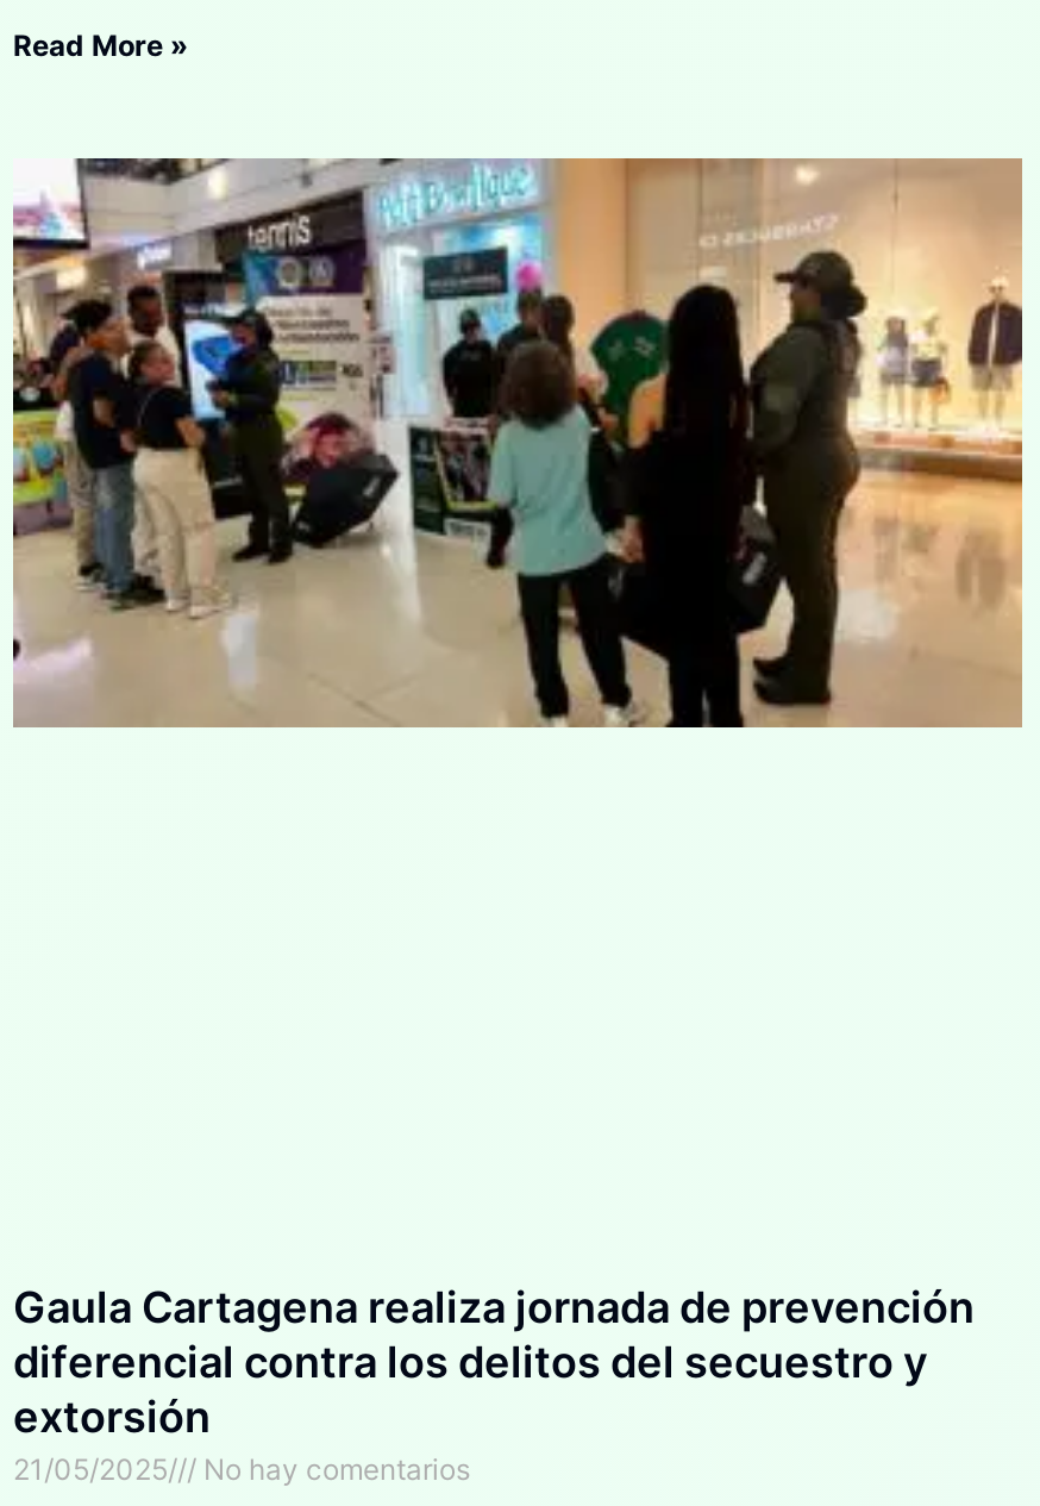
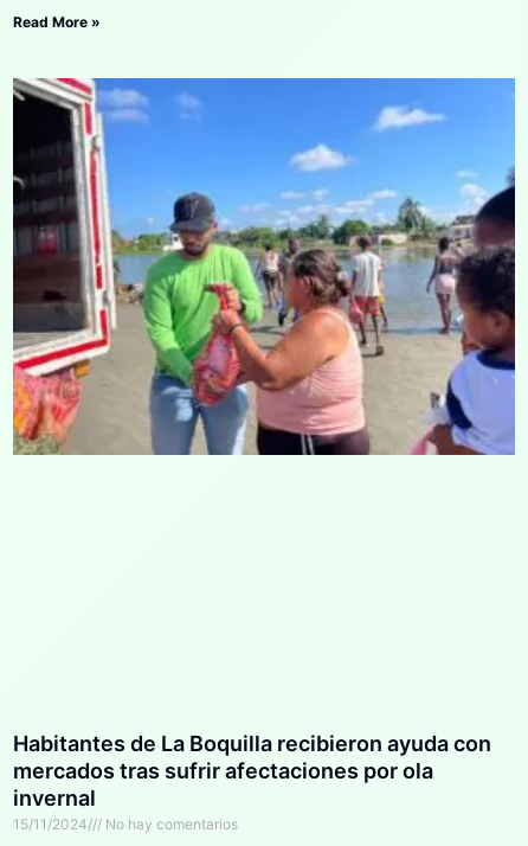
[11,155,1025,729] [image] -> [12,77,516,456] [image]
[13,1281,975,1486] Gaula Cartagena realiza jornada de prevención | diferencial contra los delitos del secuestro y | extorsión | 21/05/2025 -> [13,731,491,833] Habitantes de La Boquilla recibieron ayuda con | mercados tras sufrir afectaciones por ola | invernal | 15/11/2024

